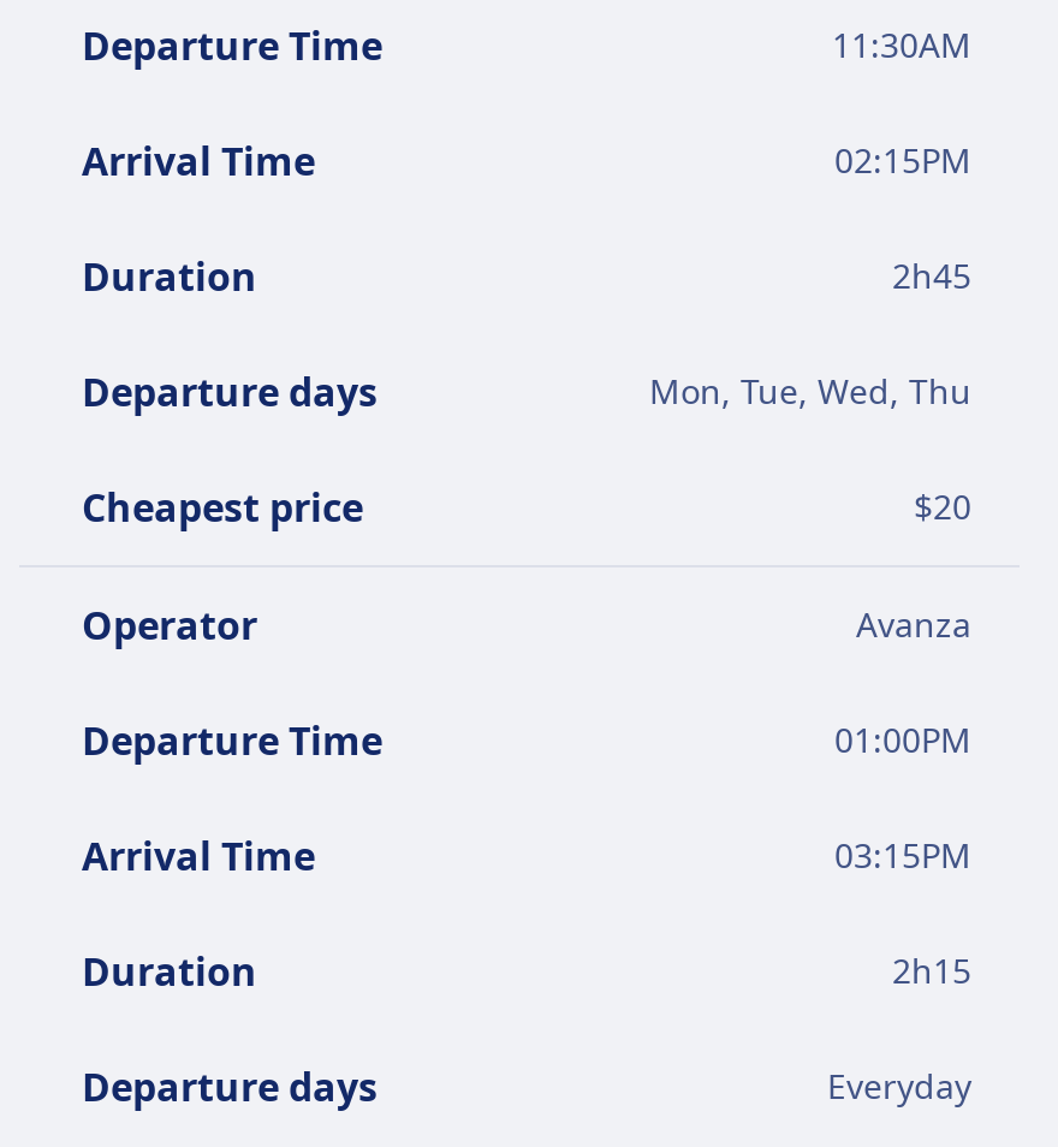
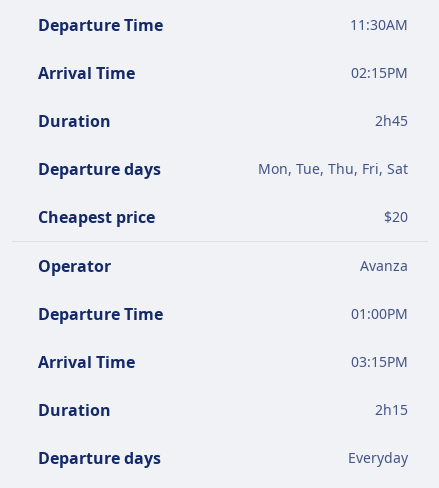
[649,368,971,414] Mon, Tue, Wed, Thu -> [258,159,408,178] Mon, Tue, Thu, Fri, Sat

